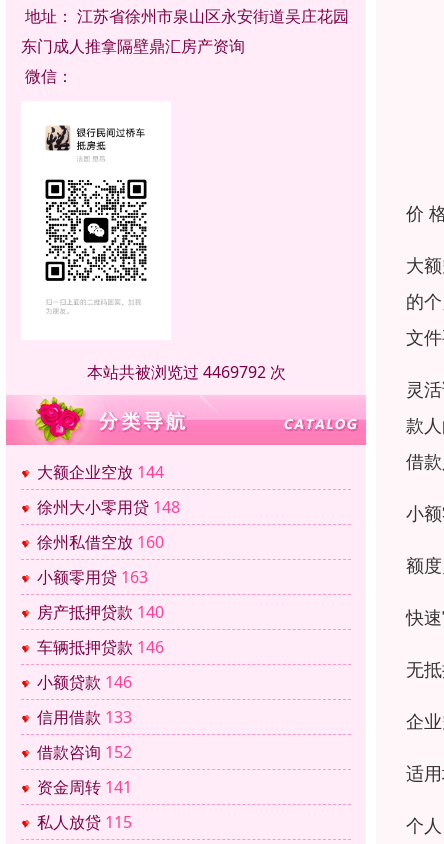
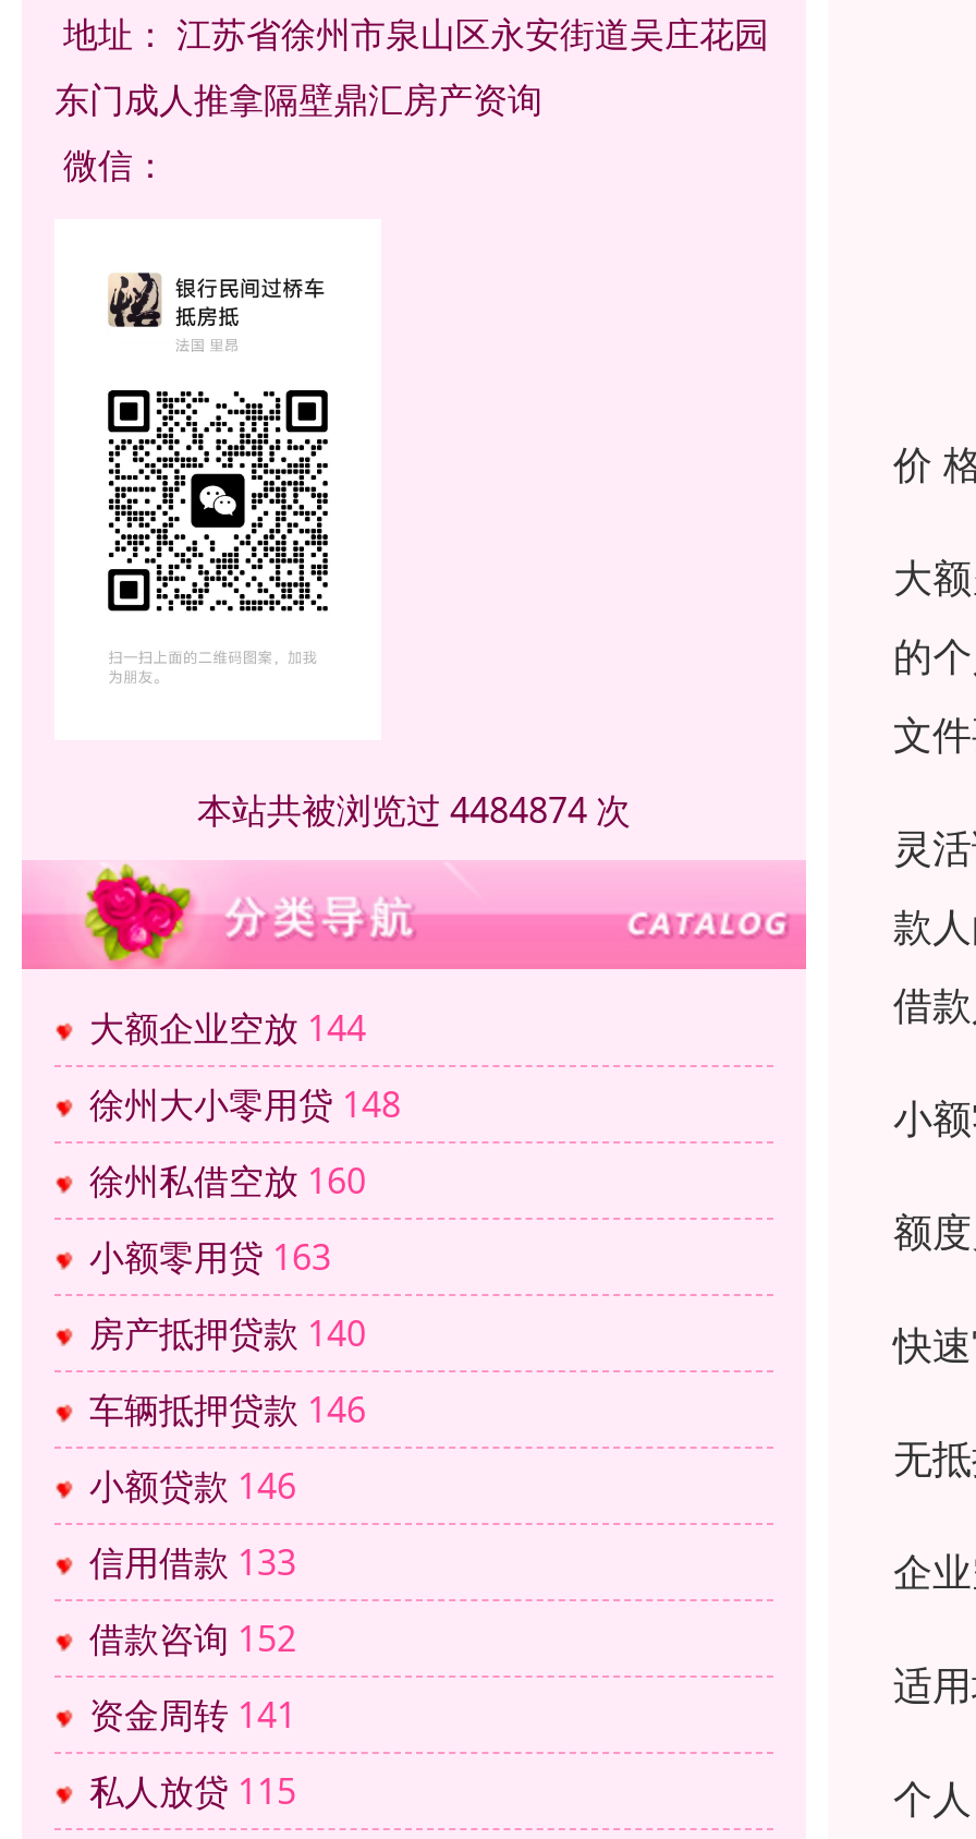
[86,361,285,383] 本站共被浏览过 4469792 次 -> [197,785,631,833] 本站共被浏览过 4484874 次

